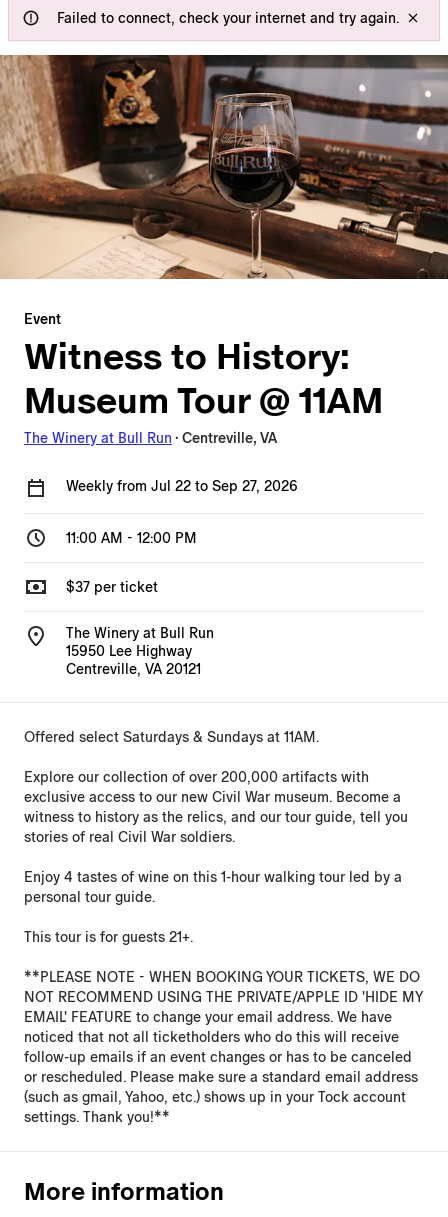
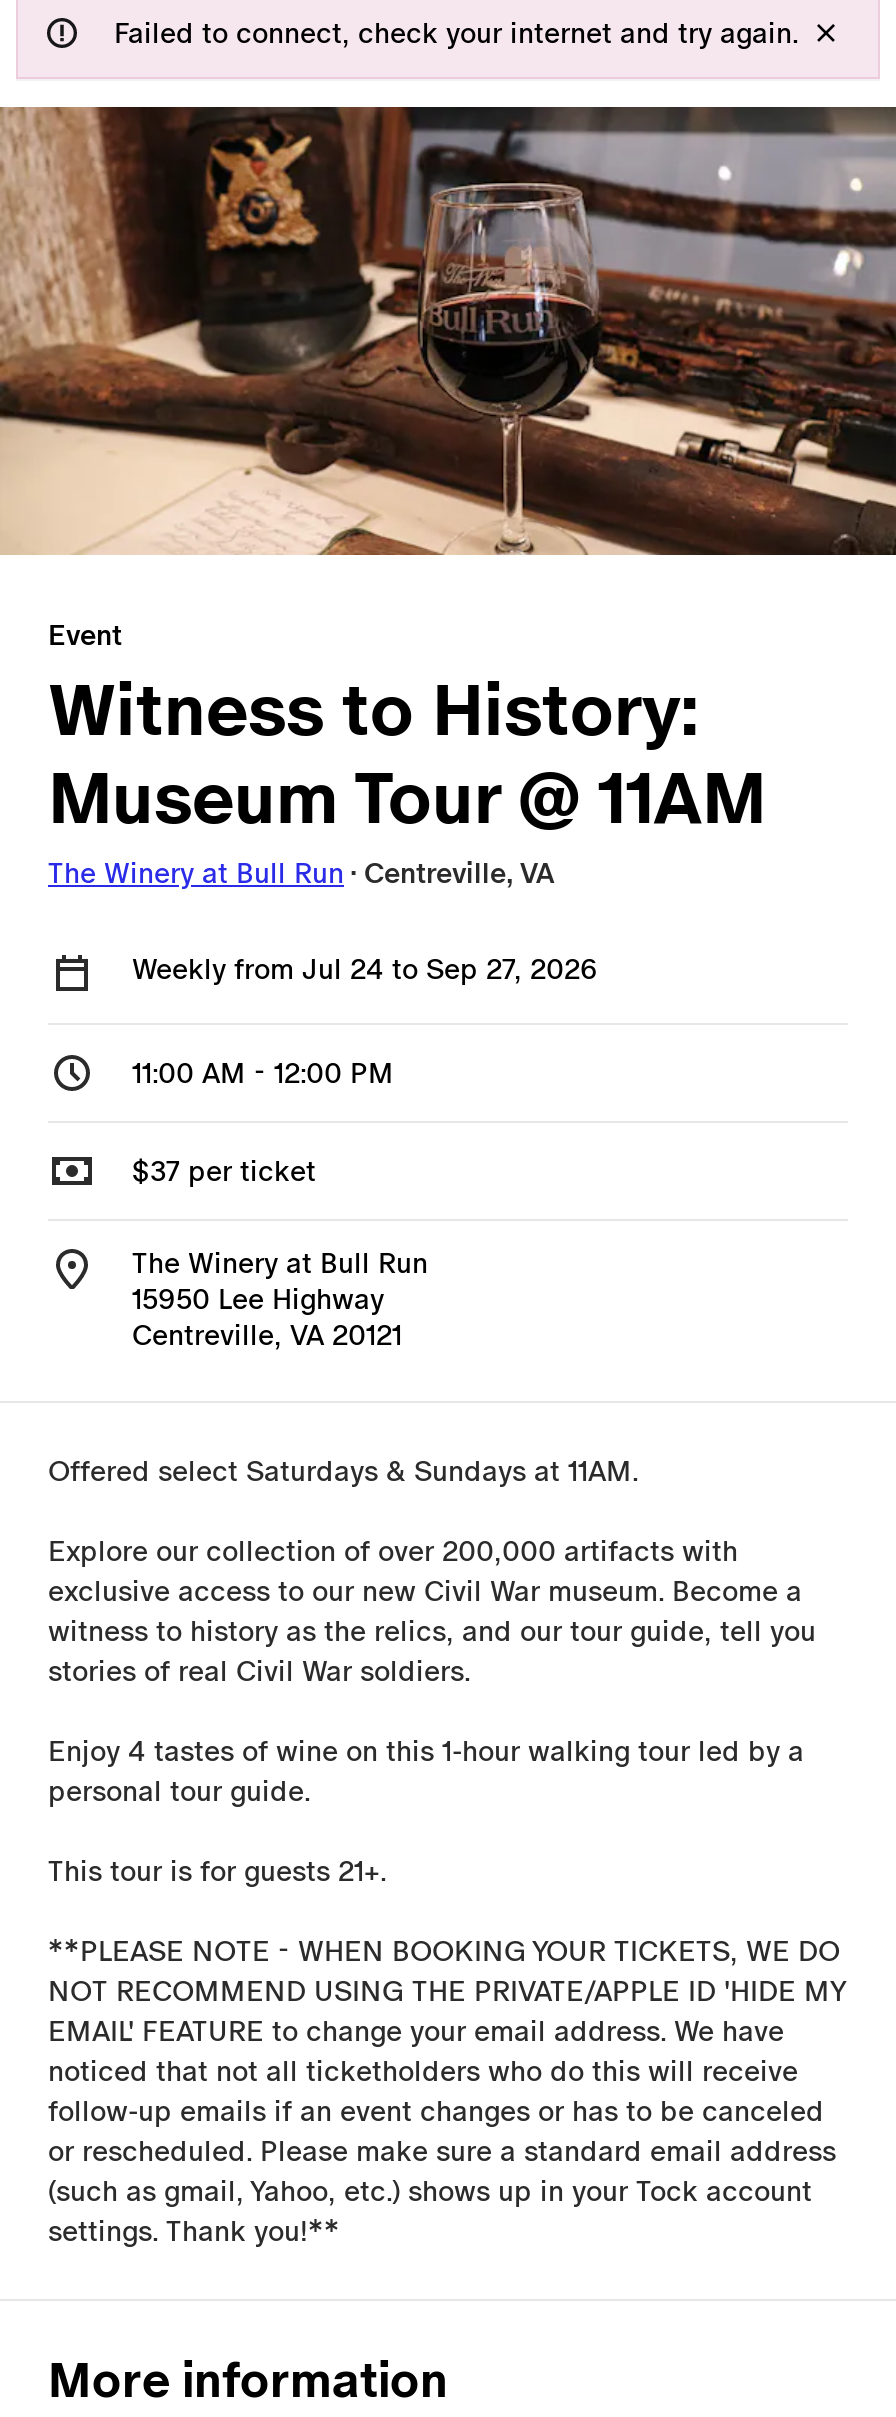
[66,478,298,494] Weekly from Jul 22 to Sep 27, 2026 -> [132,953,598,985] Weekly from Jul 24 to Sep 27, 2026

